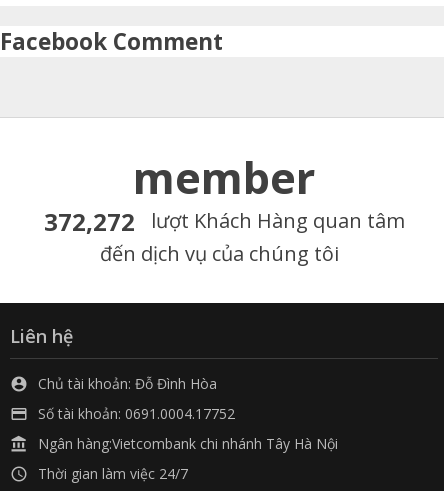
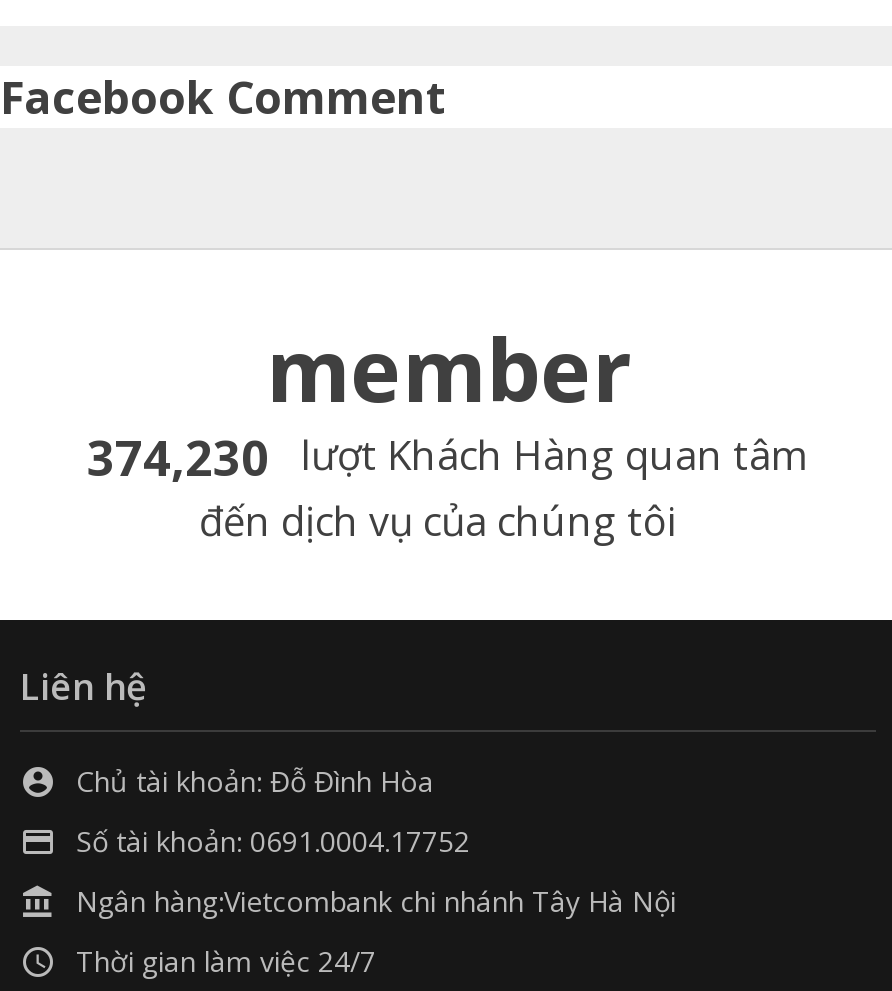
[43,205,404,238] 372,272 lượt Khách Hàng quan tâm -> [87,423,809,489] 374,230 lượt Khách Hàng quan tâm

